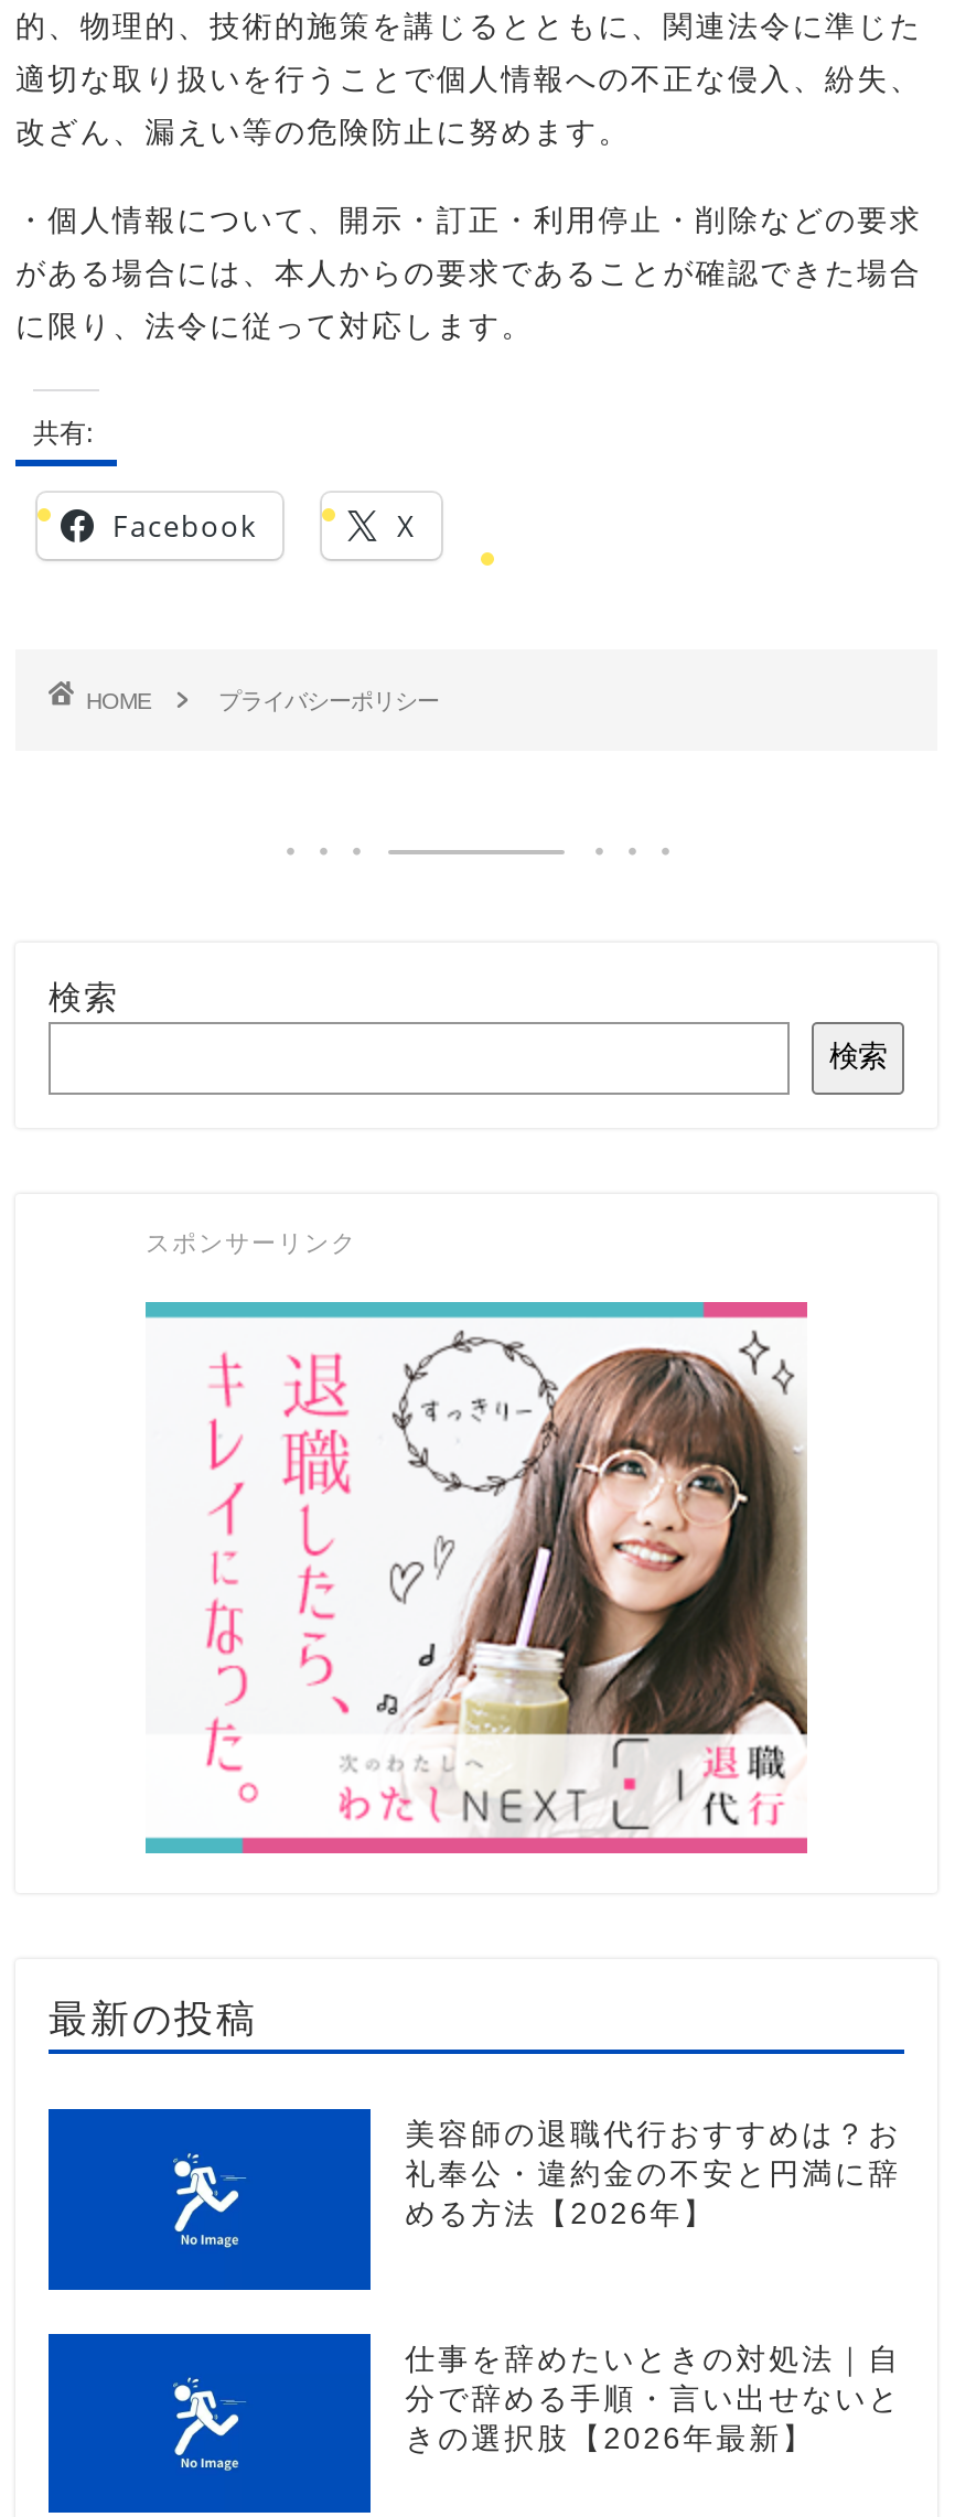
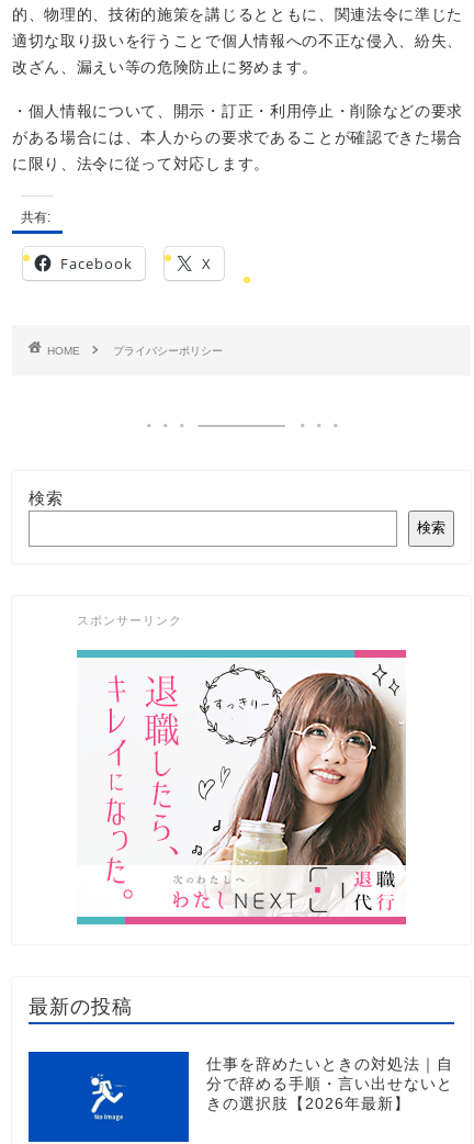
[405,2117,901,2229] 美容師の退職代行おすすめは？お | 礼奉公・違約金の不安と円満に辞 | める方法【2026年】 -> none

